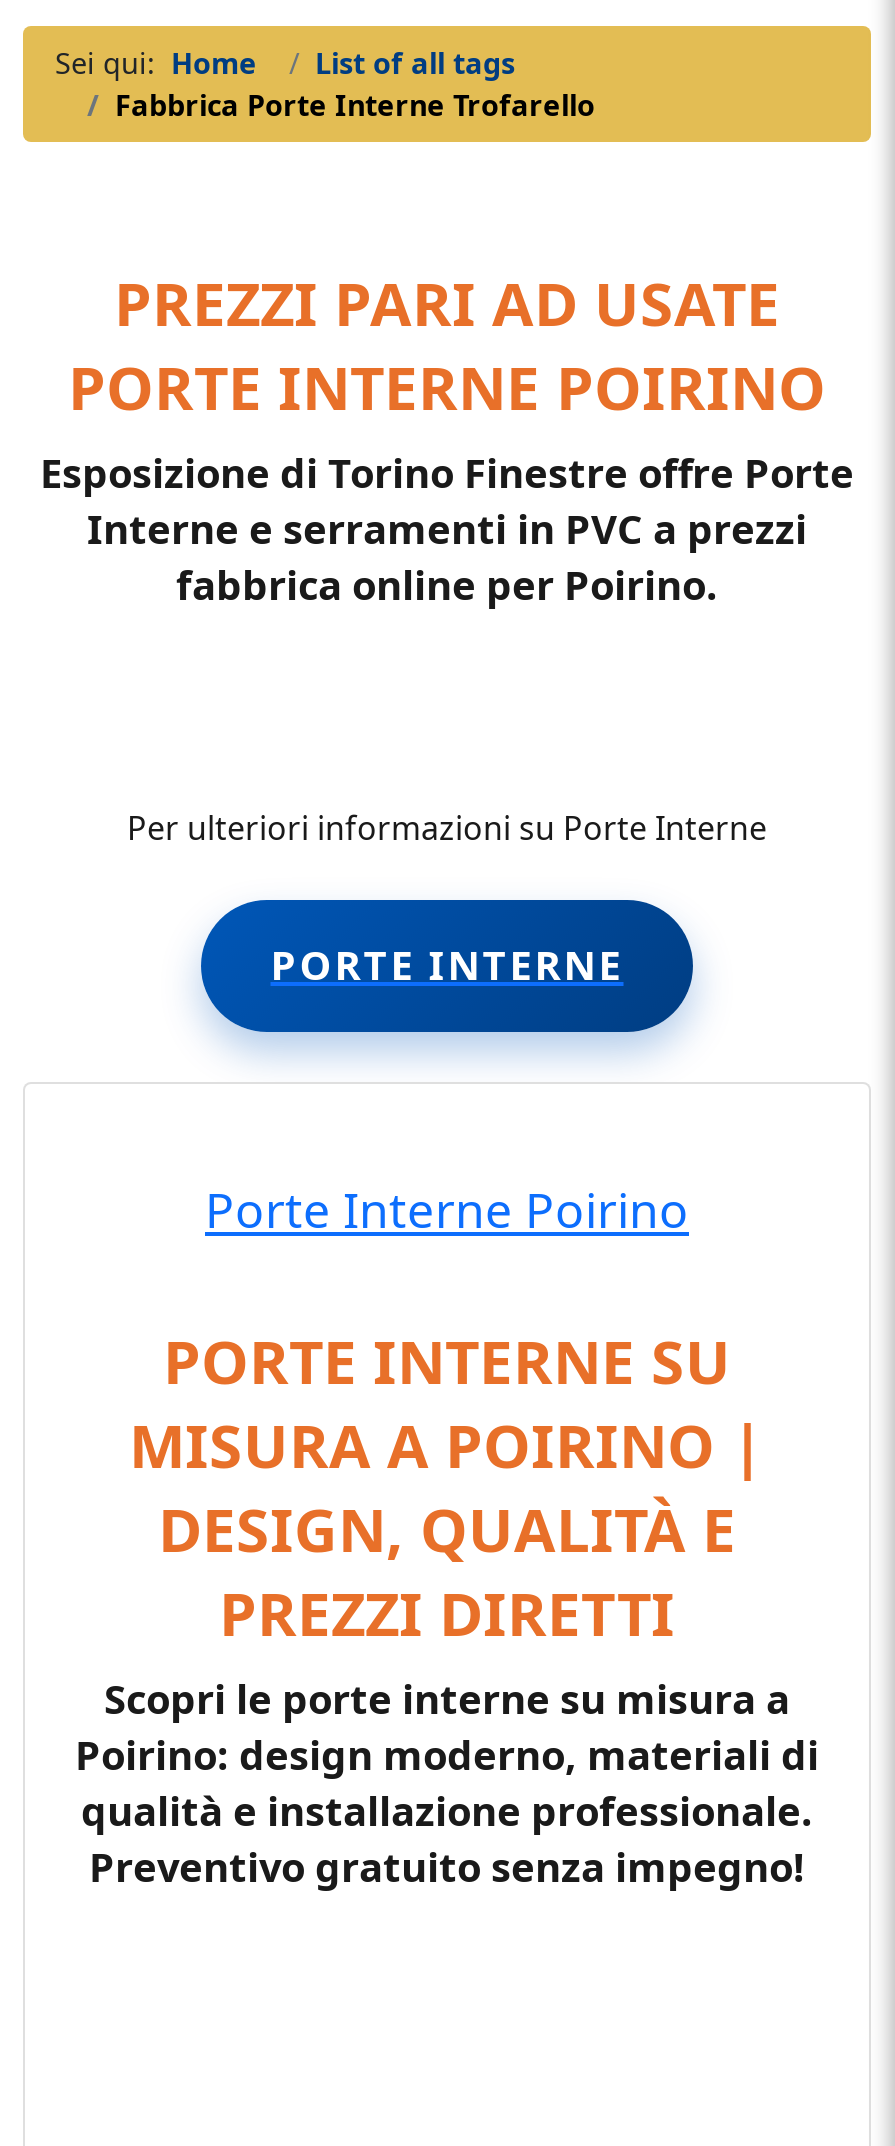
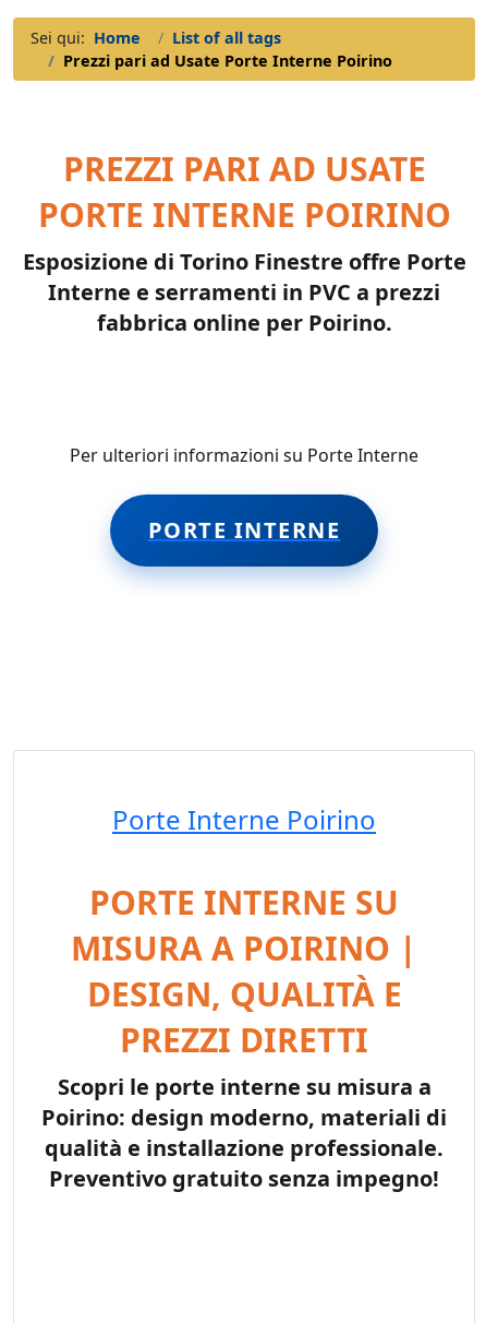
[115,86,595,124] Fabbrica Porte Interne Trofarello -> [63,50,392,71] Prezzi pari ad Usate Porte Interne Poirino

